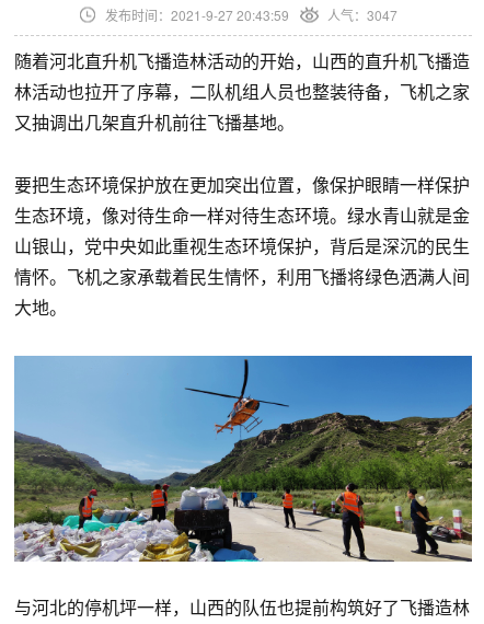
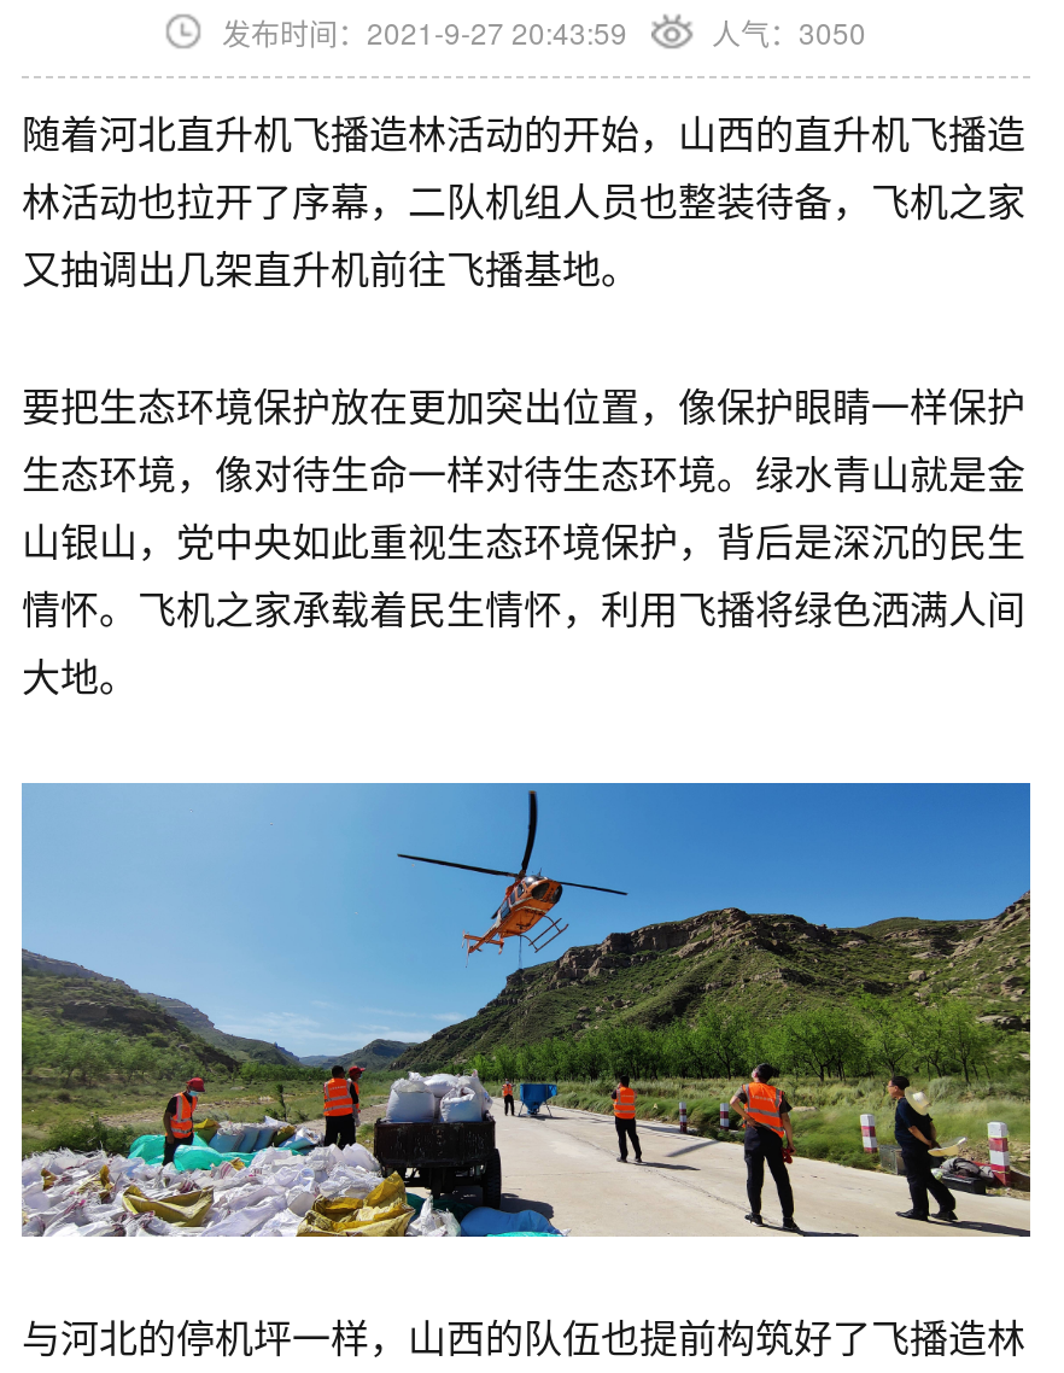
[327,5,397,24] 人气：3047 -> [712,11,866,52] 人气：3050

